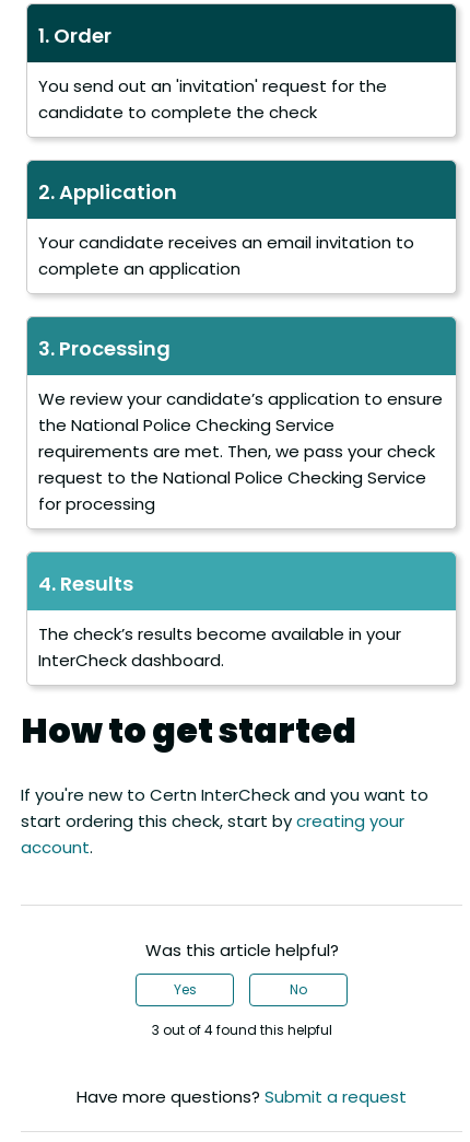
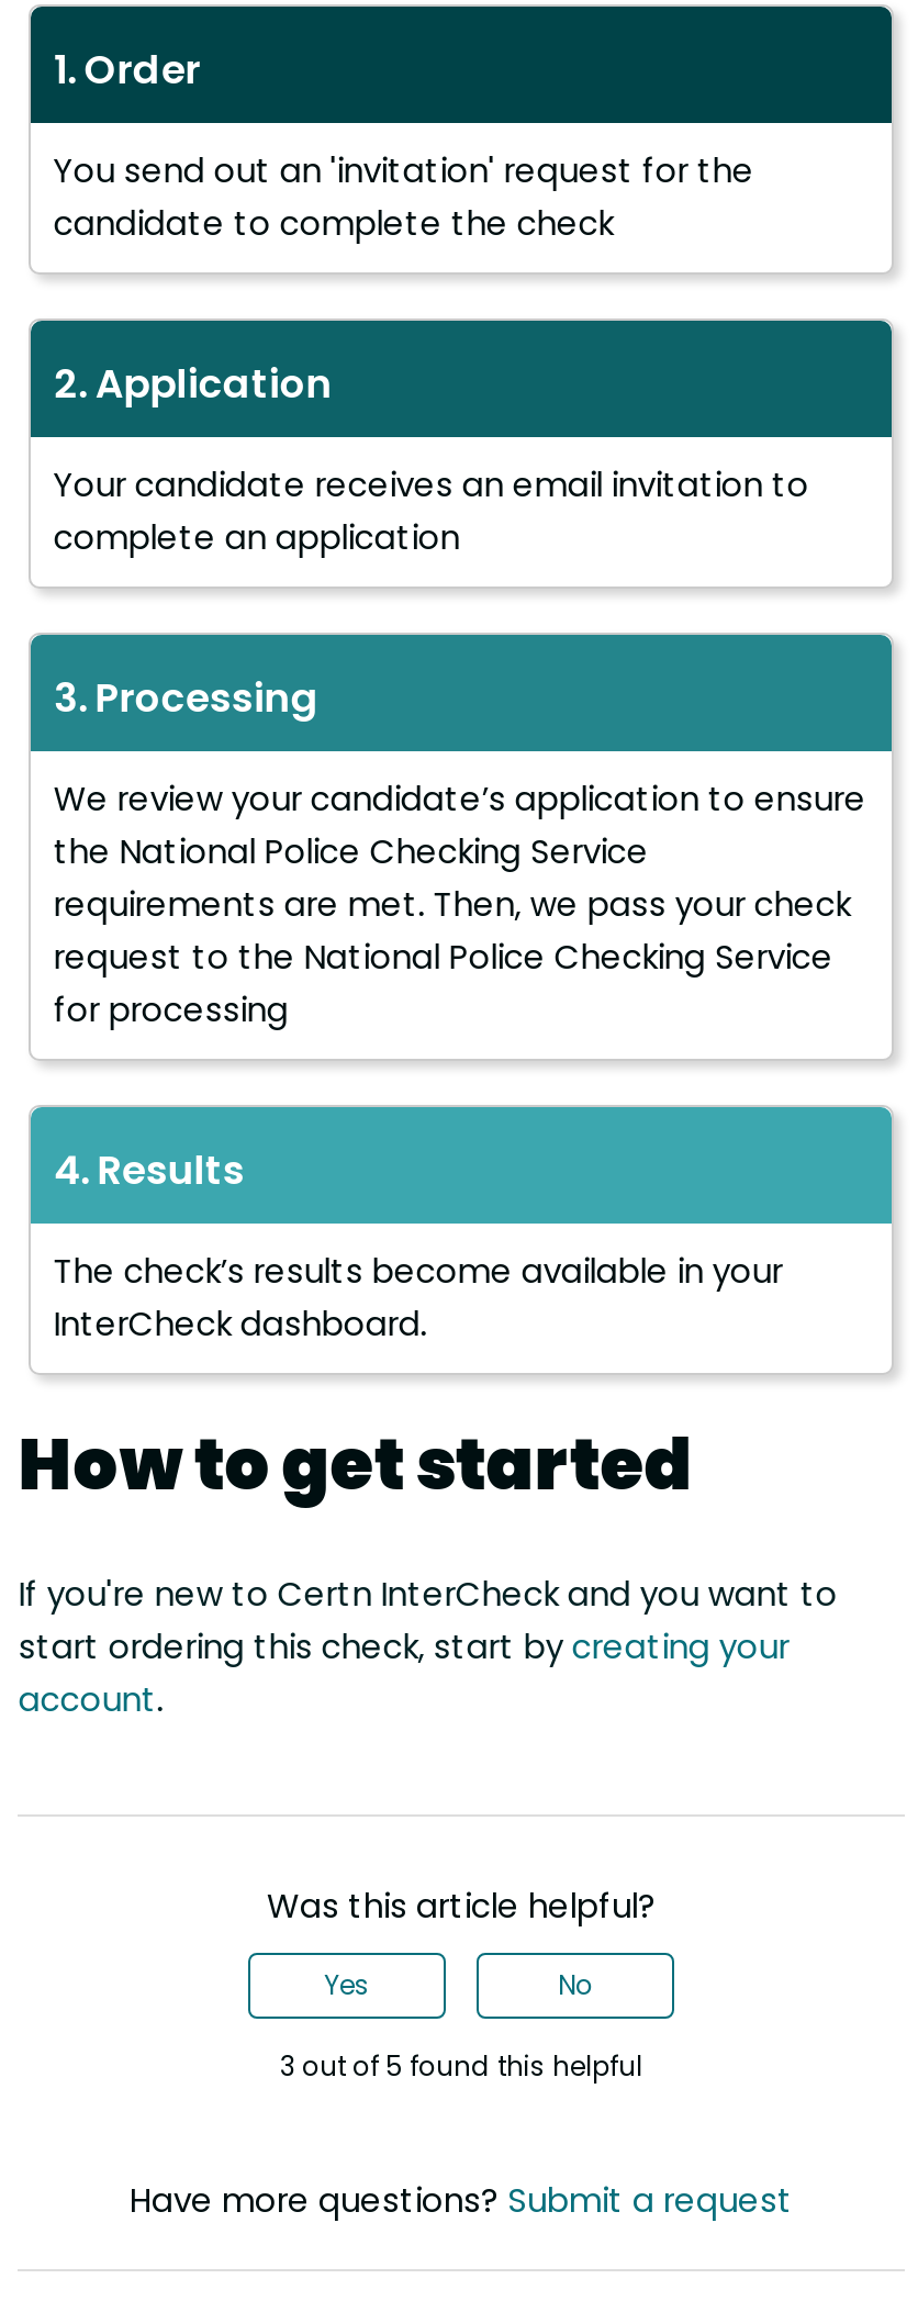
[151,1020,332,1039] 3 out of 4 found this helpful -> [280,2047,642,2084] 3 out of 5 found this helpful

